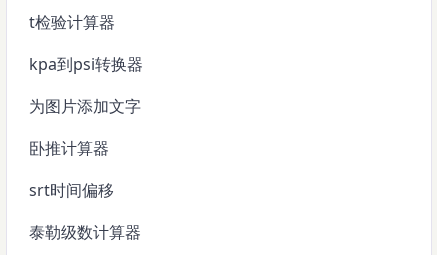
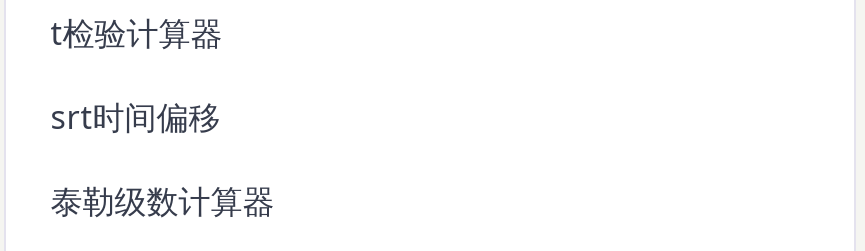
[29,53,143,159] kpa到psi转换器 | 为图片添加文字 | 卧推计算器 -> none

